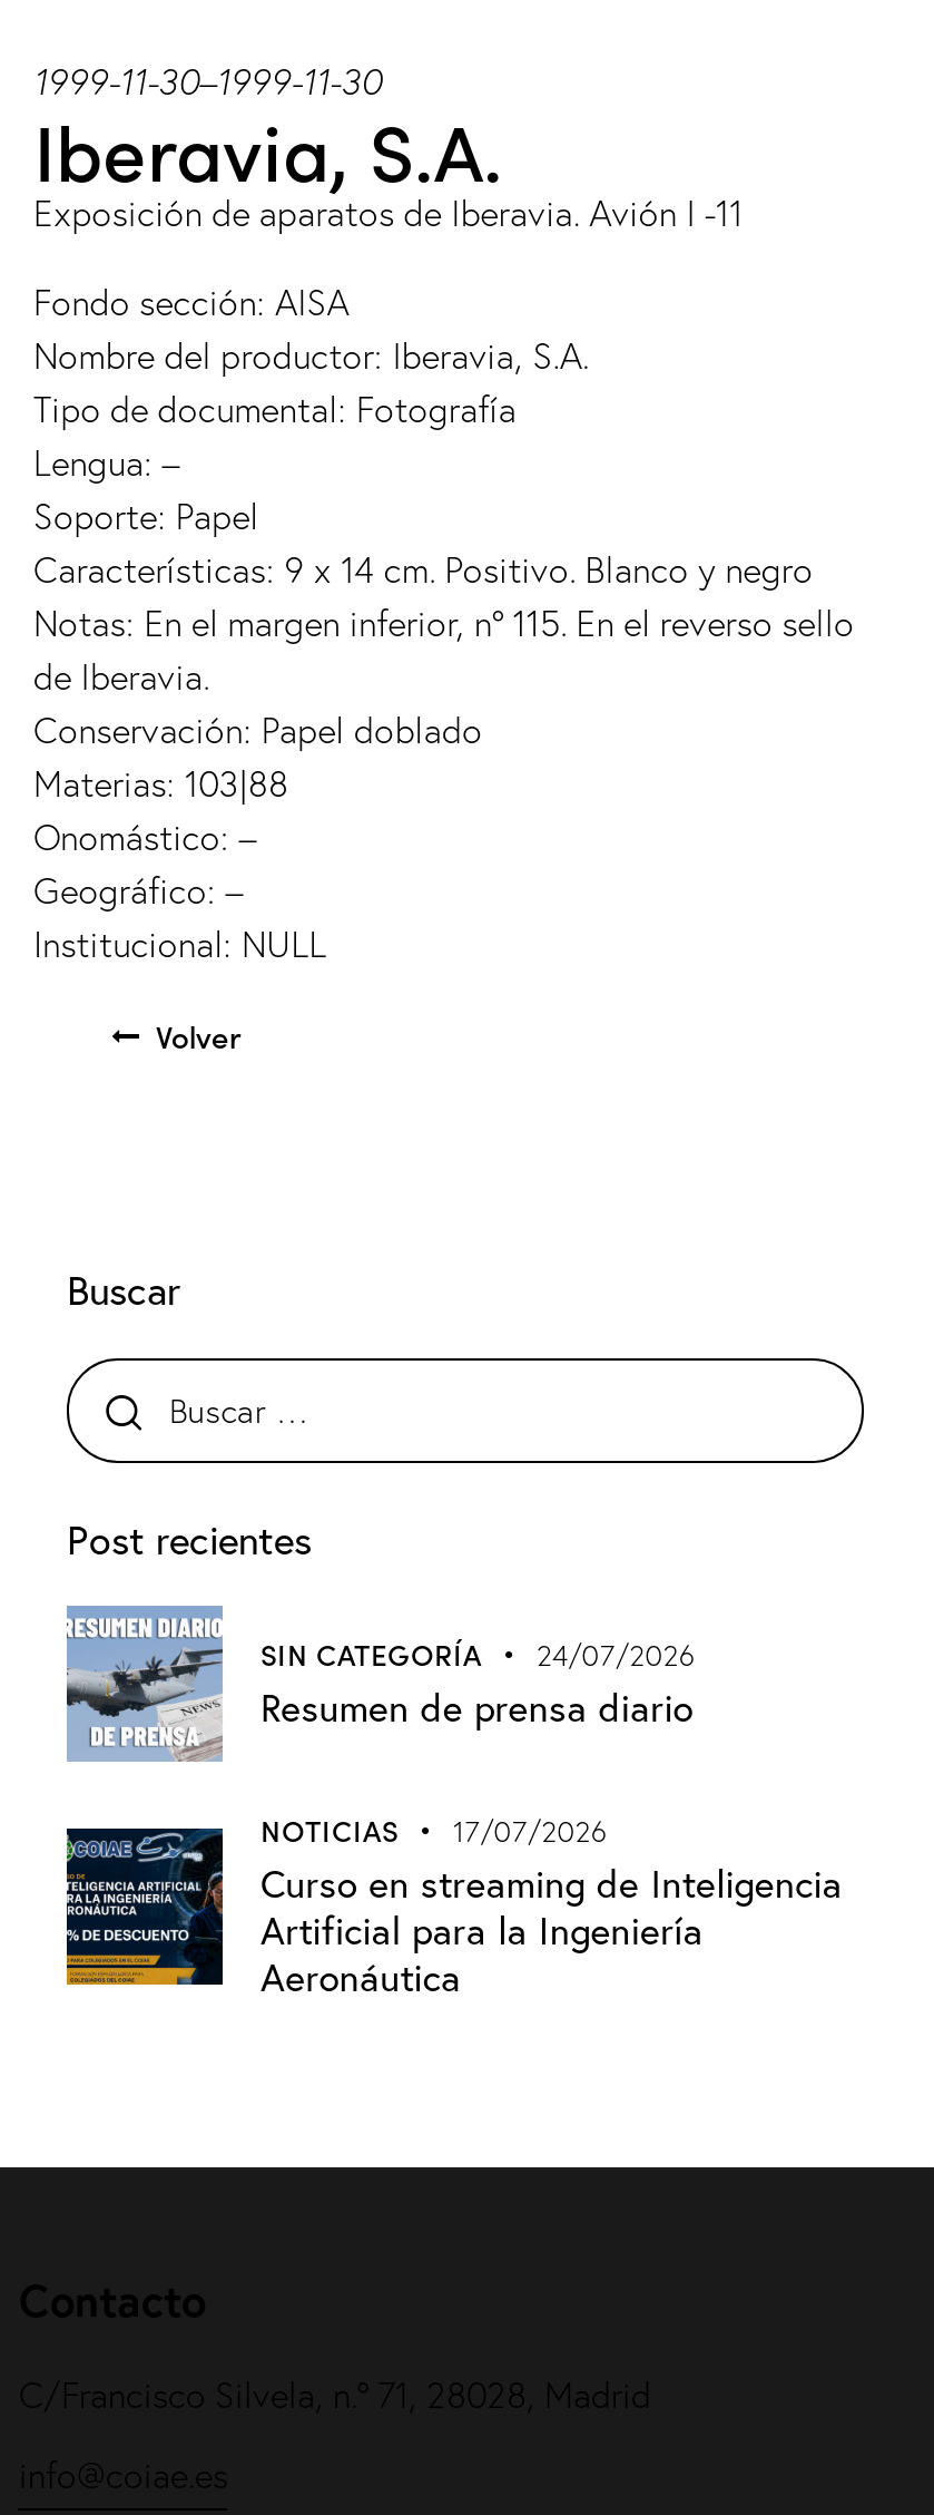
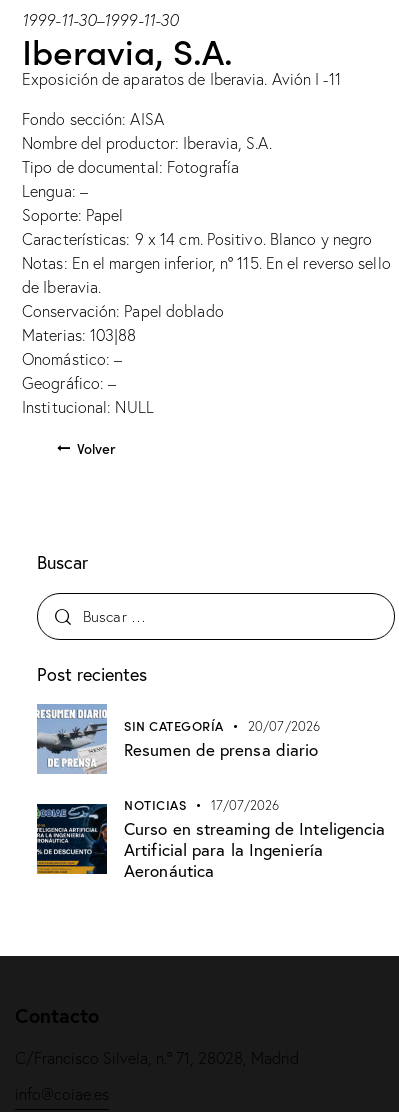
[260,1633,695,1675] SIN CATEGORÍA 24/07/2026 -> [124,716,320,735] SIN CATEGORÍA 20/07/2026

